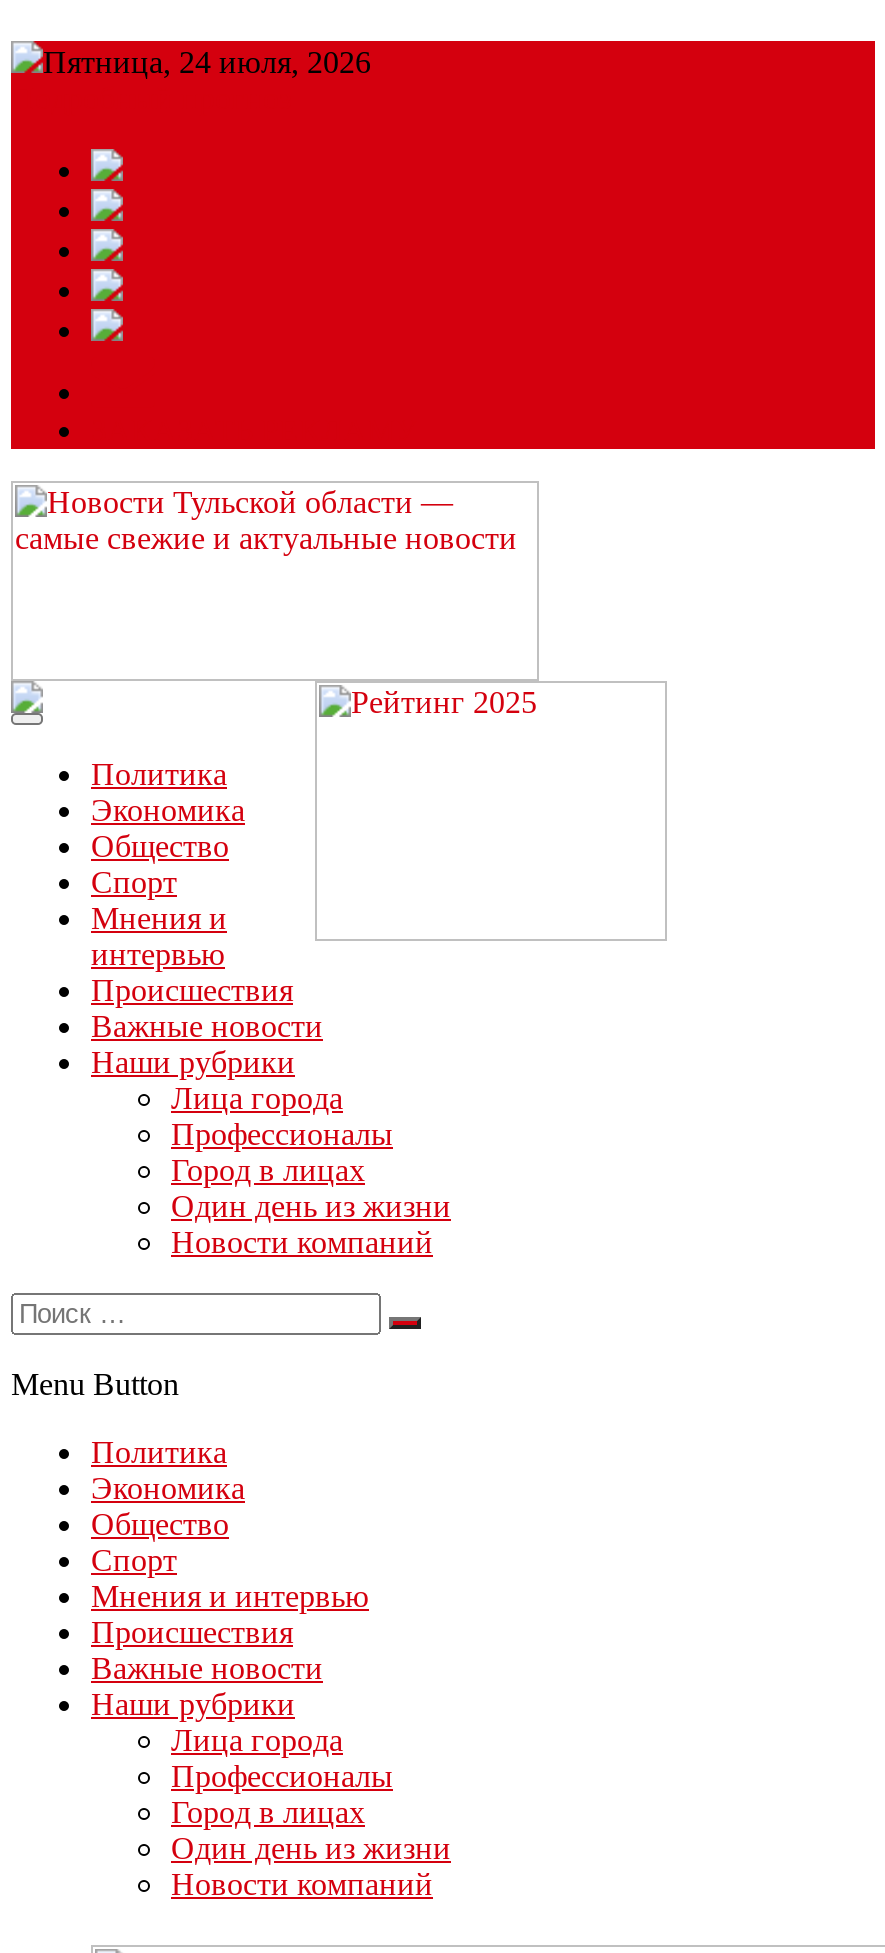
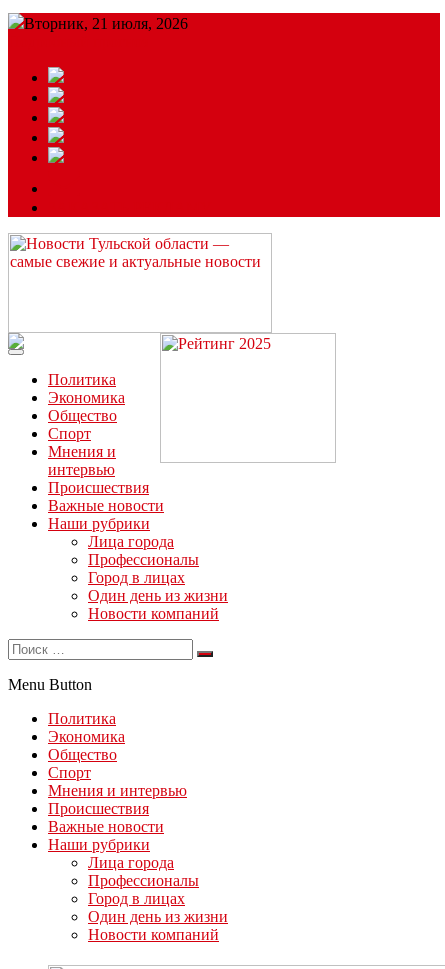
[43,45,371,79] Пятница, 24 июля, 2026 -> [24,15,188,32] Вторник, 21 июля, 2026

